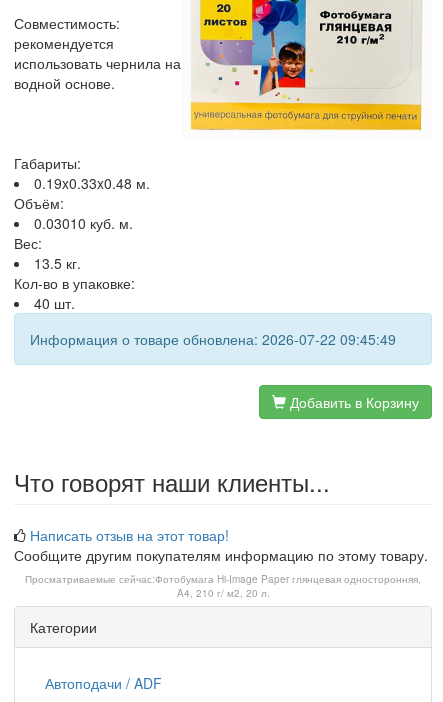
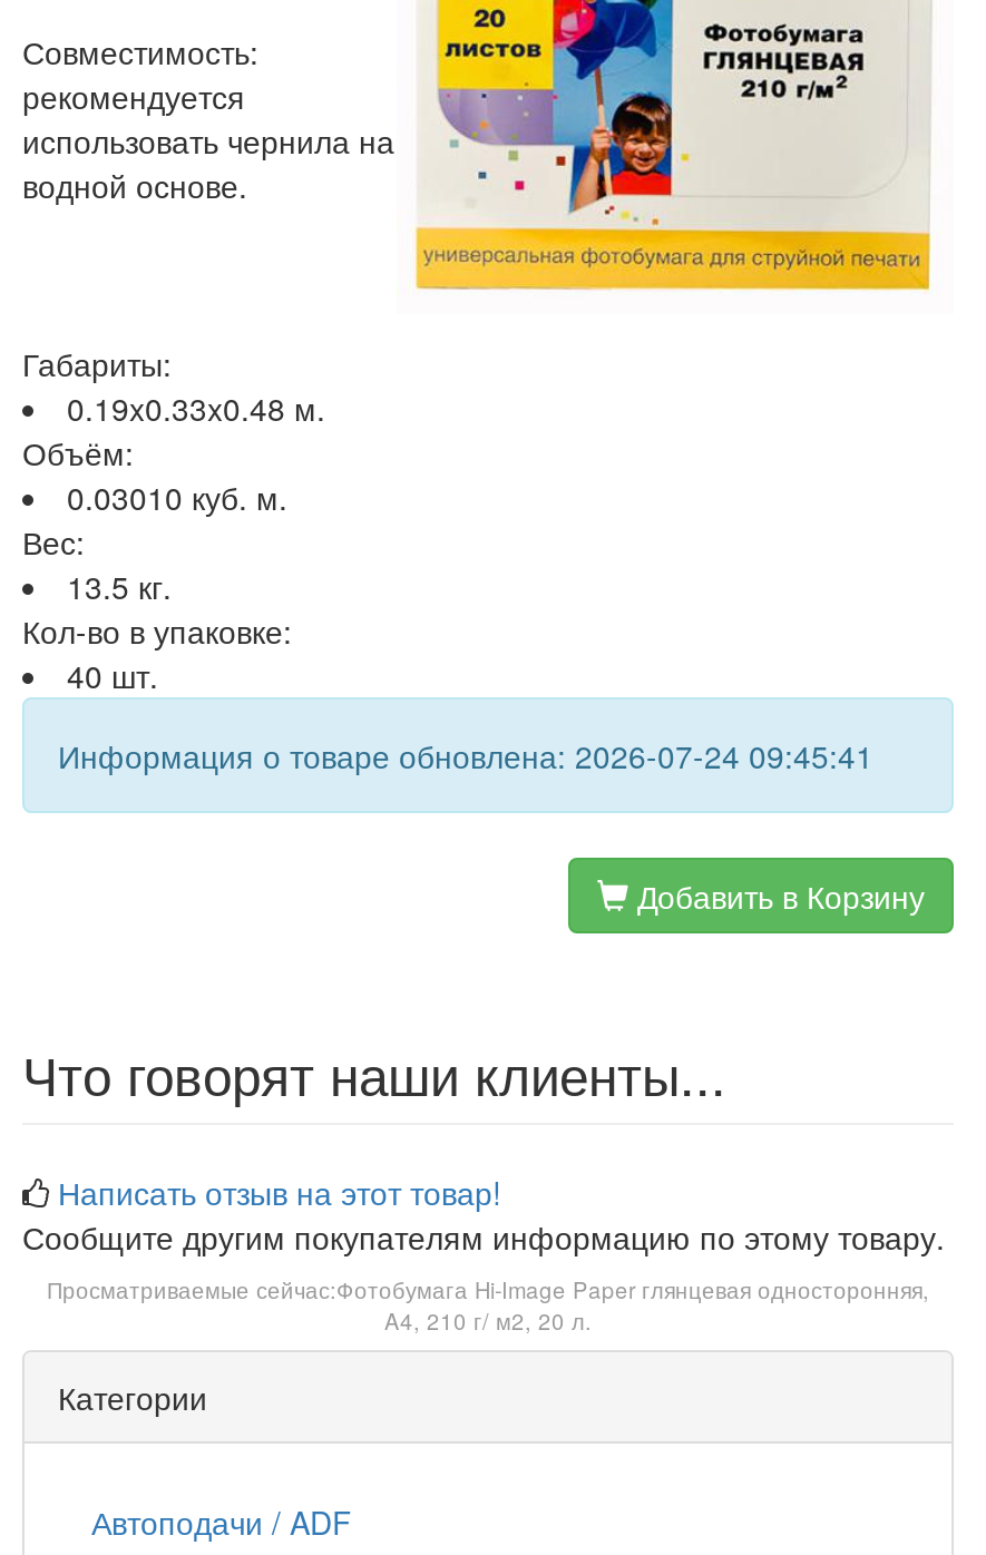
[30,329,396,349] Информация о товаре обновлена: 2026-07-22 09:45:49 -> [58,733,873,777] Информация о товаре обновлена: 2026-07-24 09:45:41

